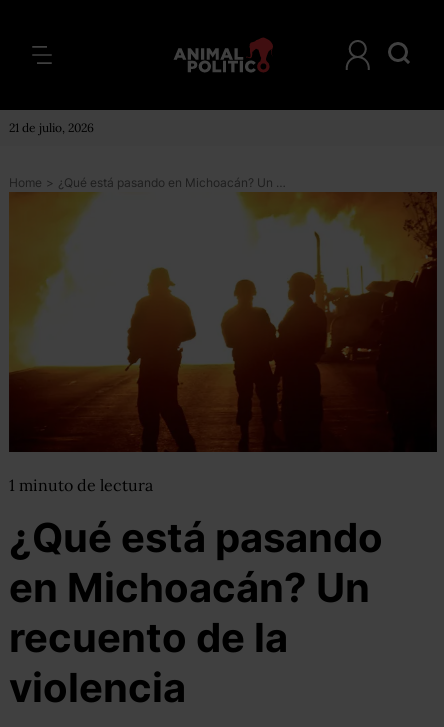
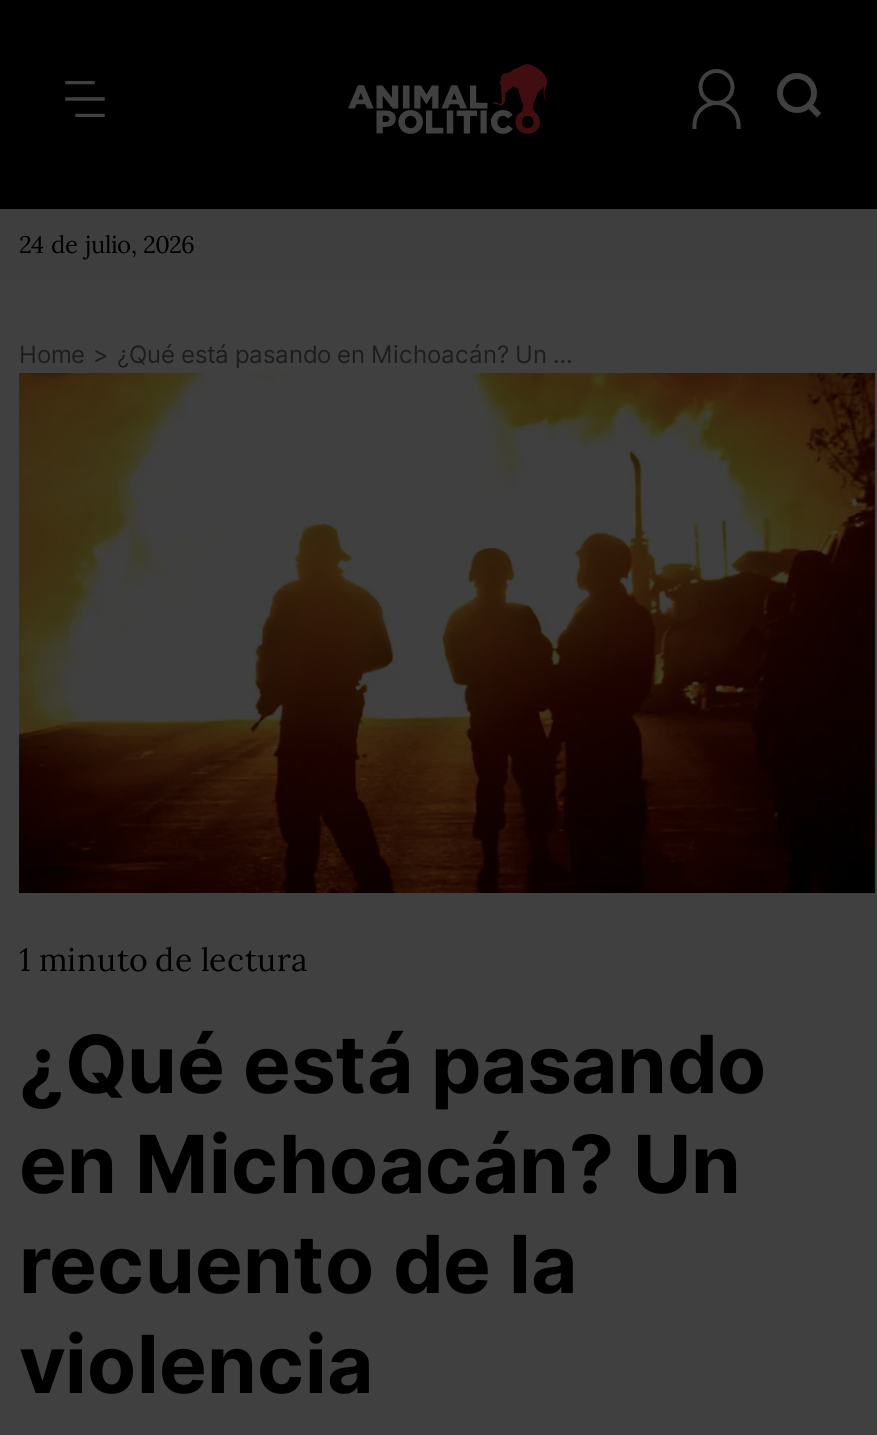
[9,120,94,135] 21 de julio, 2026 -> [19,229,195,259] 24 de julio, 2026

